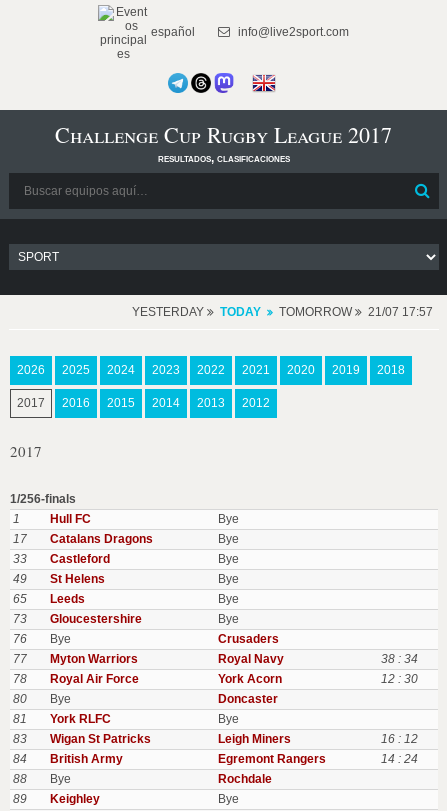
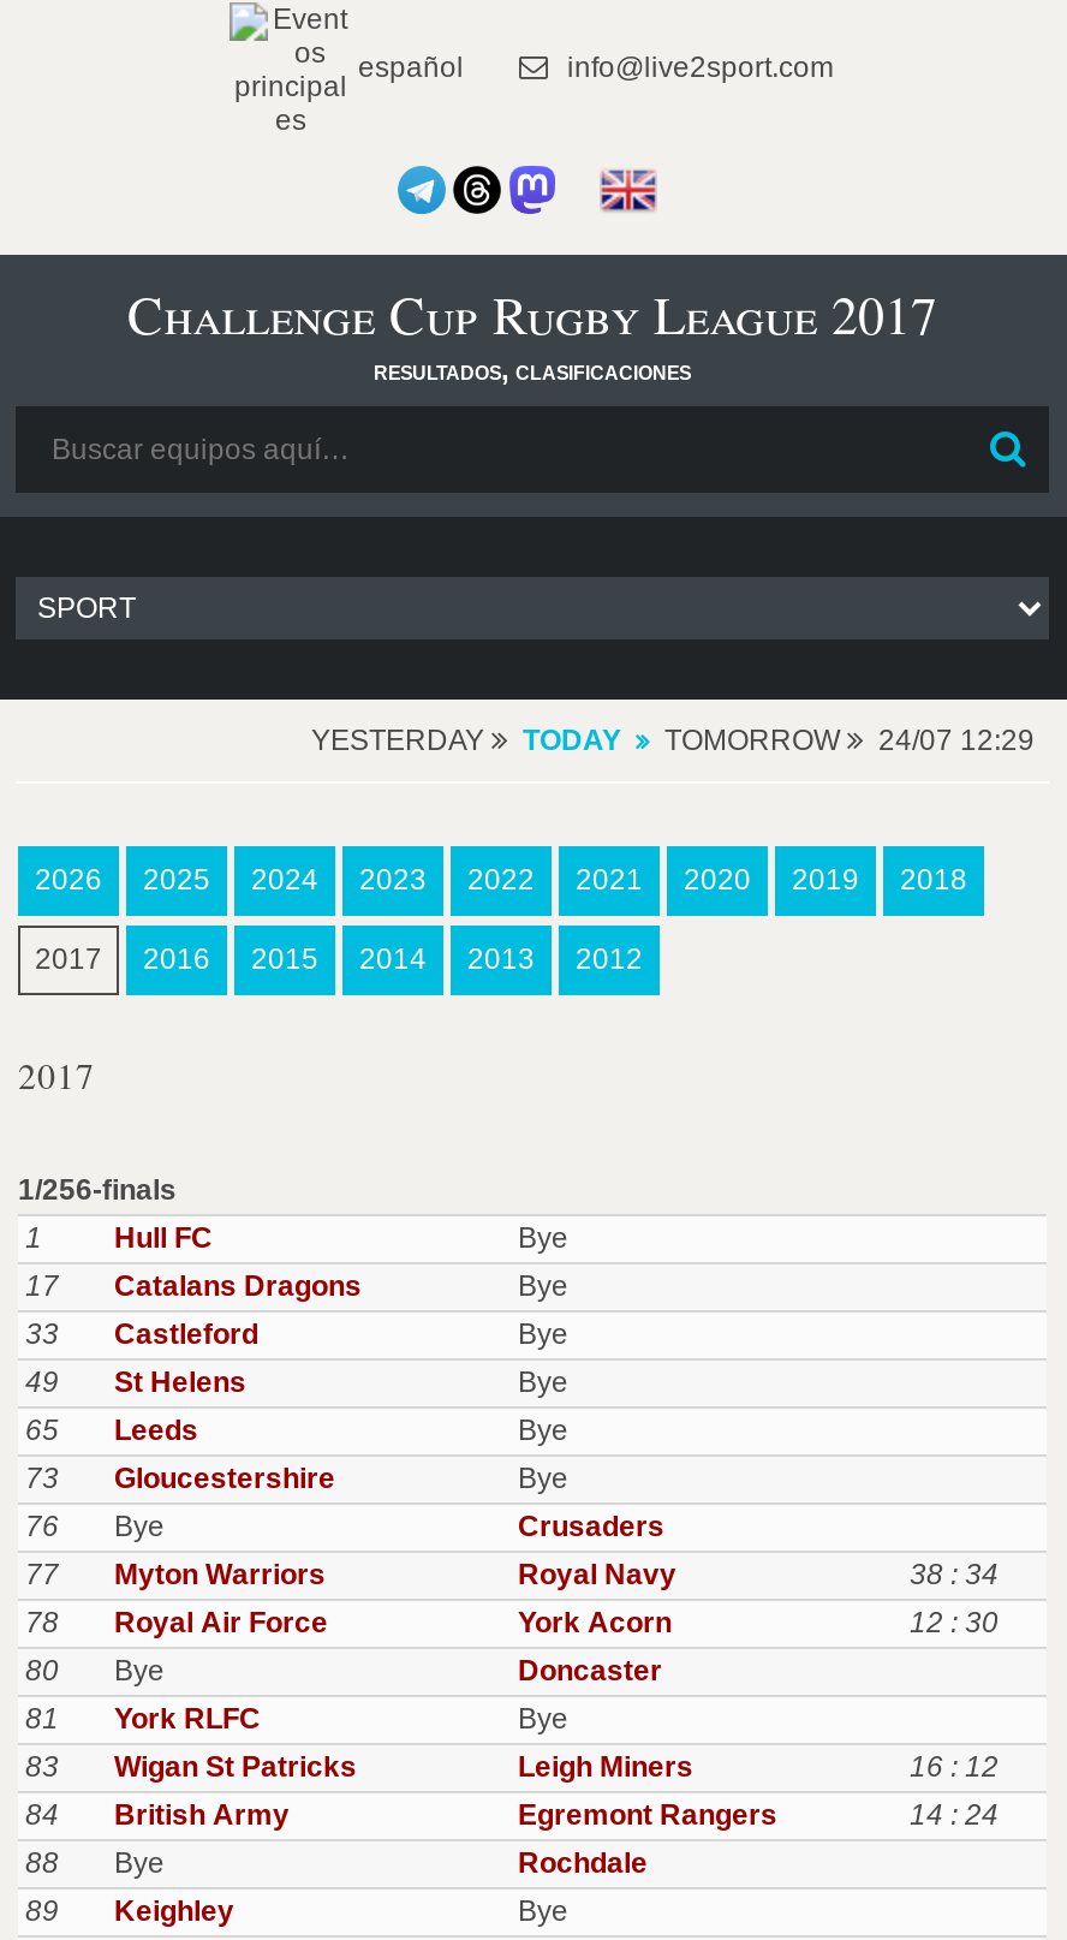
[132,305,433,319] YESTERDAY TODAY TOMORROW 21/07 17:57 -> [311,724,1035,757] YESTERDAY TODAY TOMORROW 24/07 12:29

